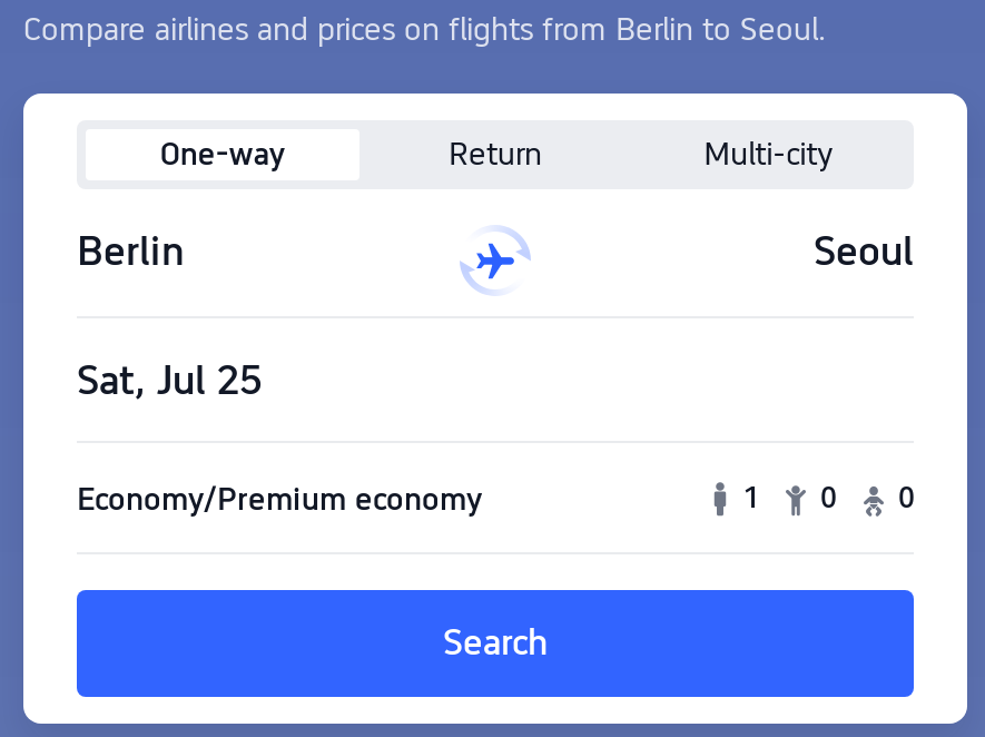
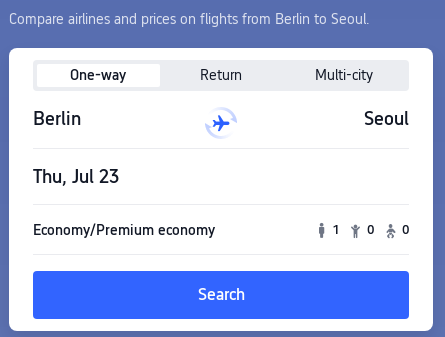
[77,356,262,403] Sat, Jul 25 -> [33,166,119,187] Thu, Jul 23

